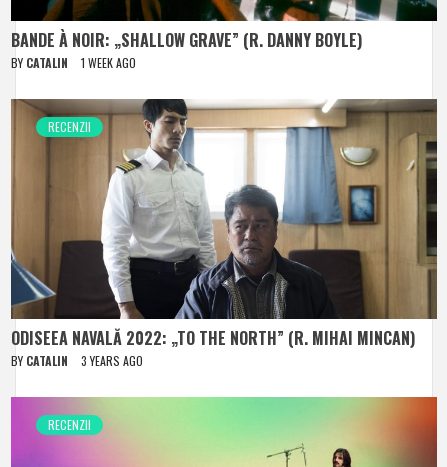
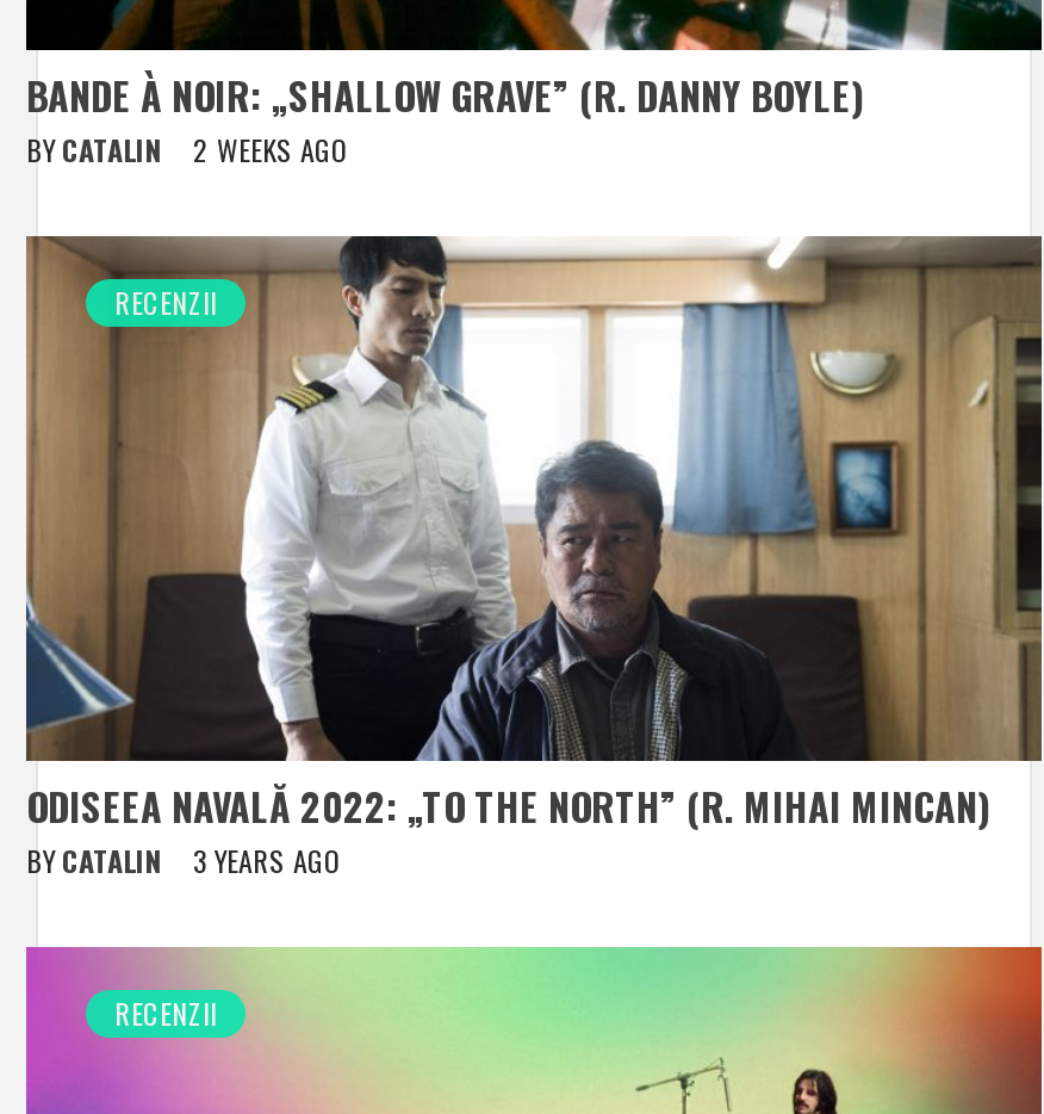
[11,54,136,71] BY CATALIN 1 WEEK AGO -> [26,129,348,170] BY CATALIN 2 WEEKS AGO

